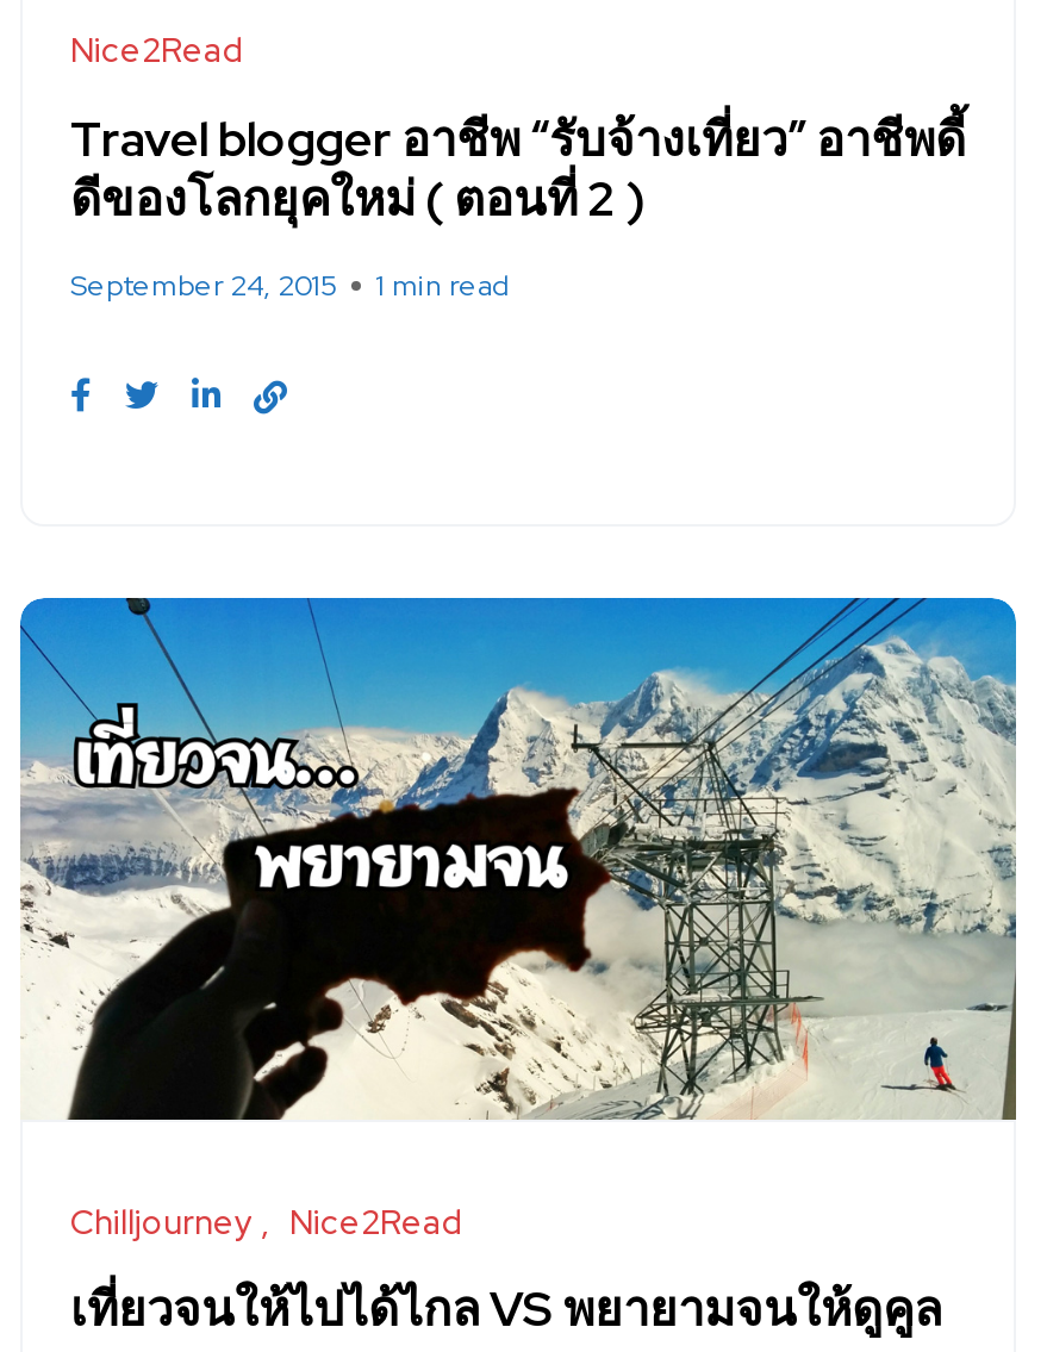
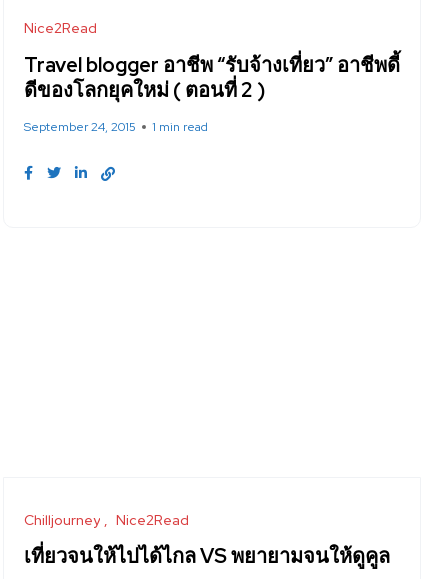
[18,594,1018,1123] [image] -> none

